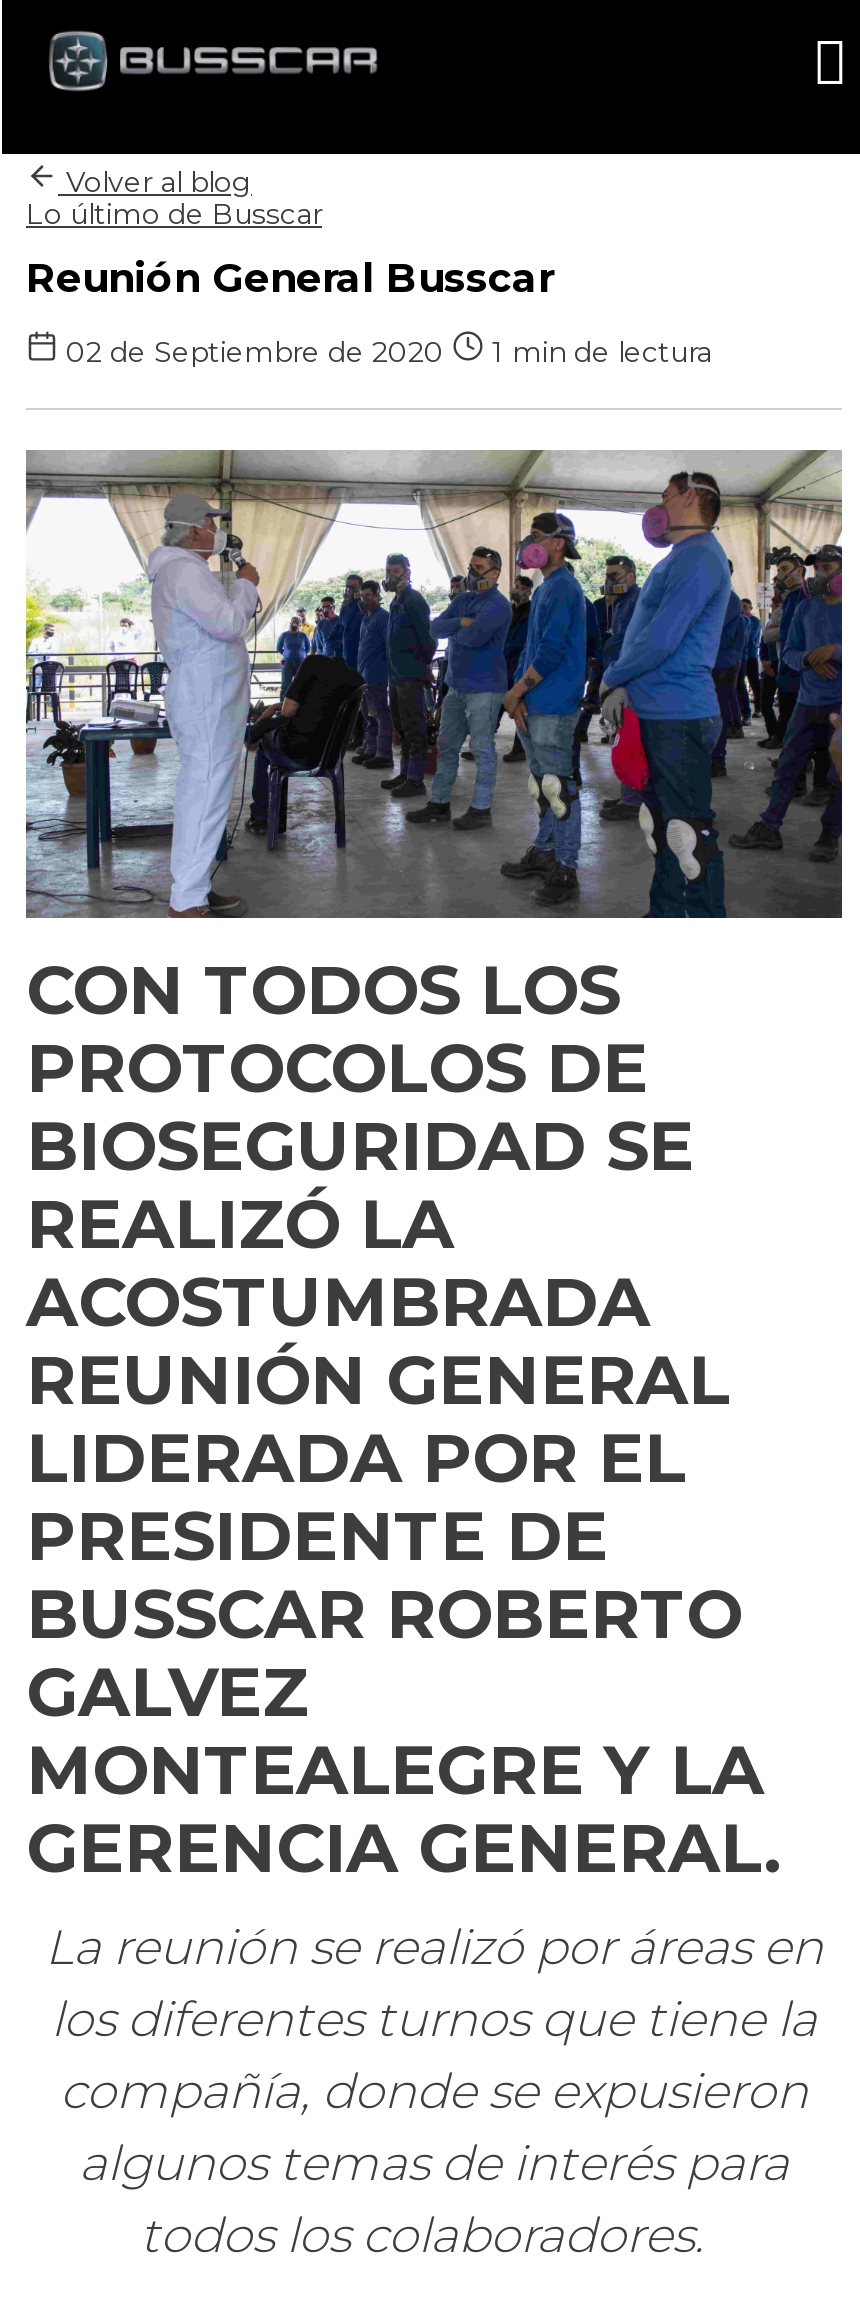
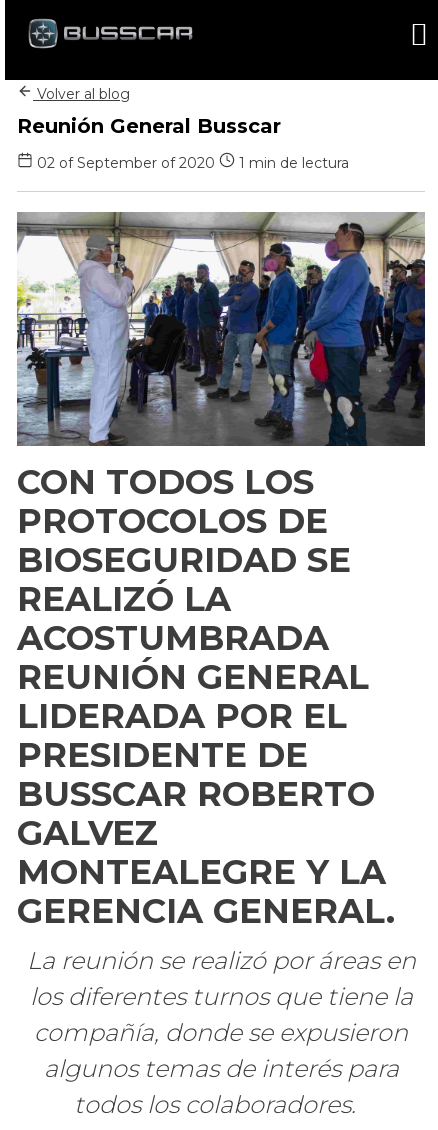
[26,196,322,232] Lo último de Busscar -> none
[66,334,444,370] 02 de Septiembre de 2020 -> [37,154,215,172] 02 of September of 2020

